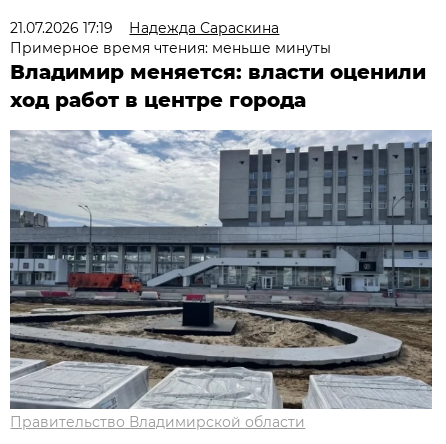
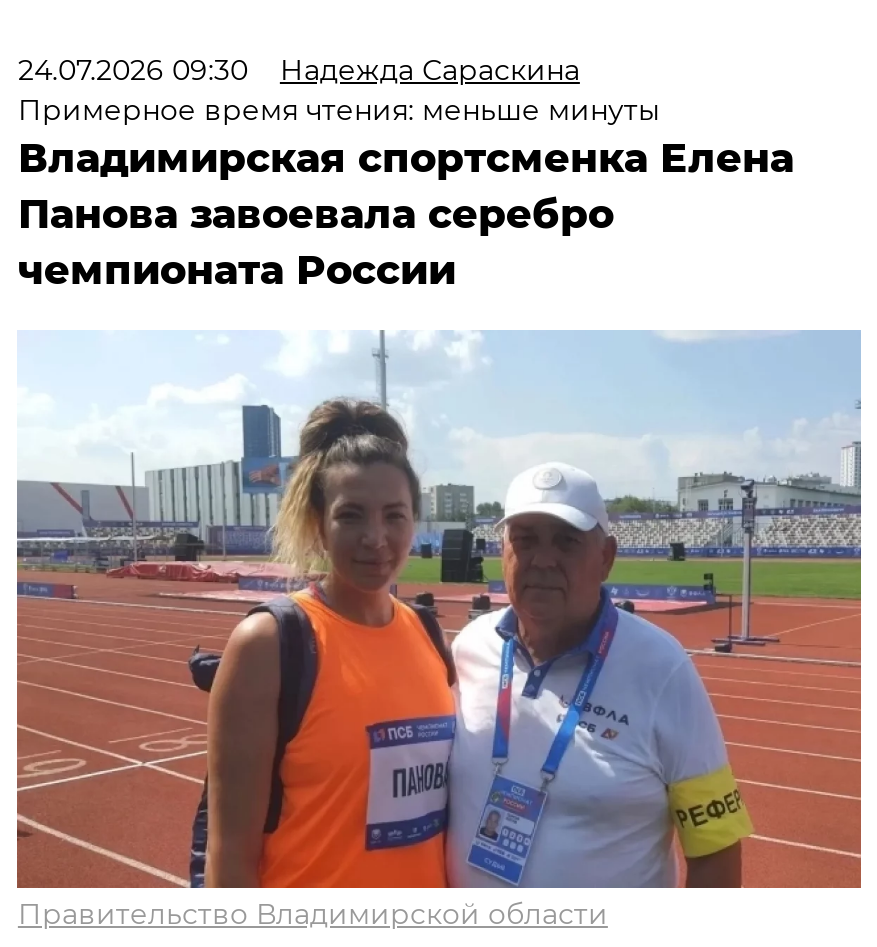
[10,18,279,36] 21.07.2026 17:19 Надежда Сараскина -> [18,51,580,87] 24.07.2026 09:30 Надежда Сараскина
[10,59,426,111] Владимир меняется: власти оценили | ход работ в центре города -> [18,133,794,293] Владимирская спортсменка Елена | Панова завоевала серебро | чемпионата России
[9,131,433,410] [image] -> [15,330,863,890] [image]

